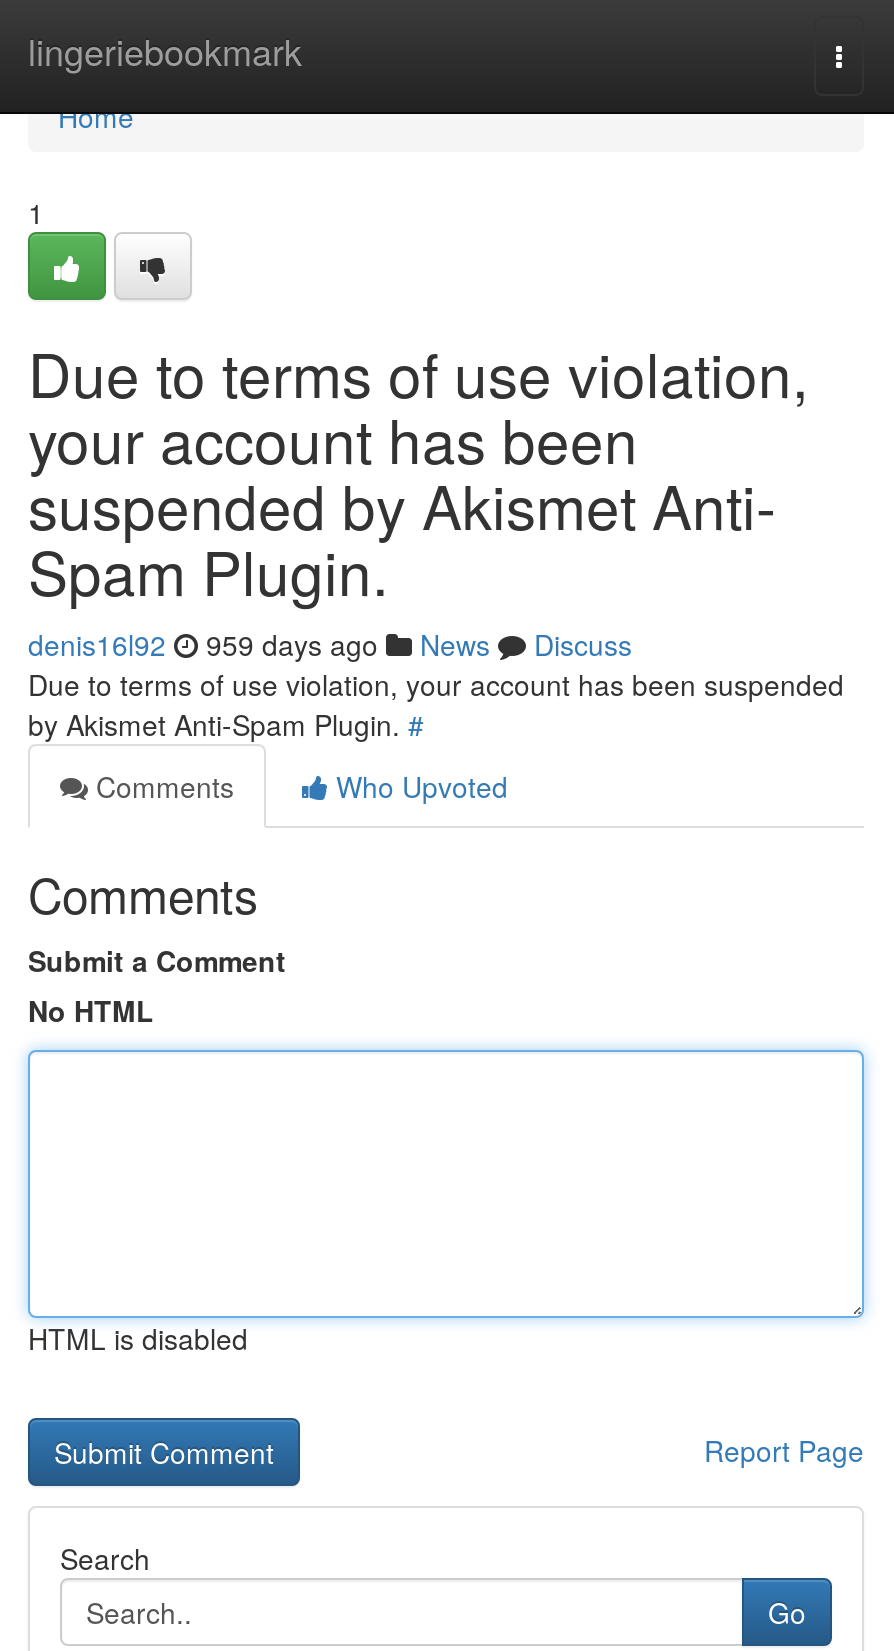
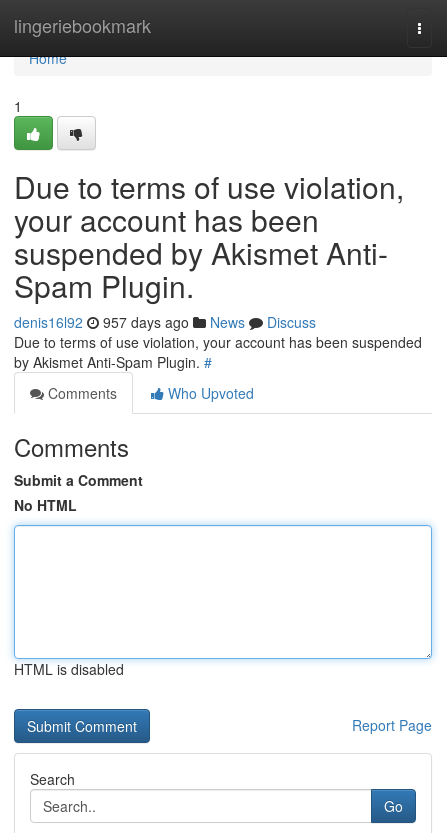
[28,624,632,664] denis16l92 959 days ago News Discuss -> [14,312,316,332] denis16l92 957 days ago News Discuss

